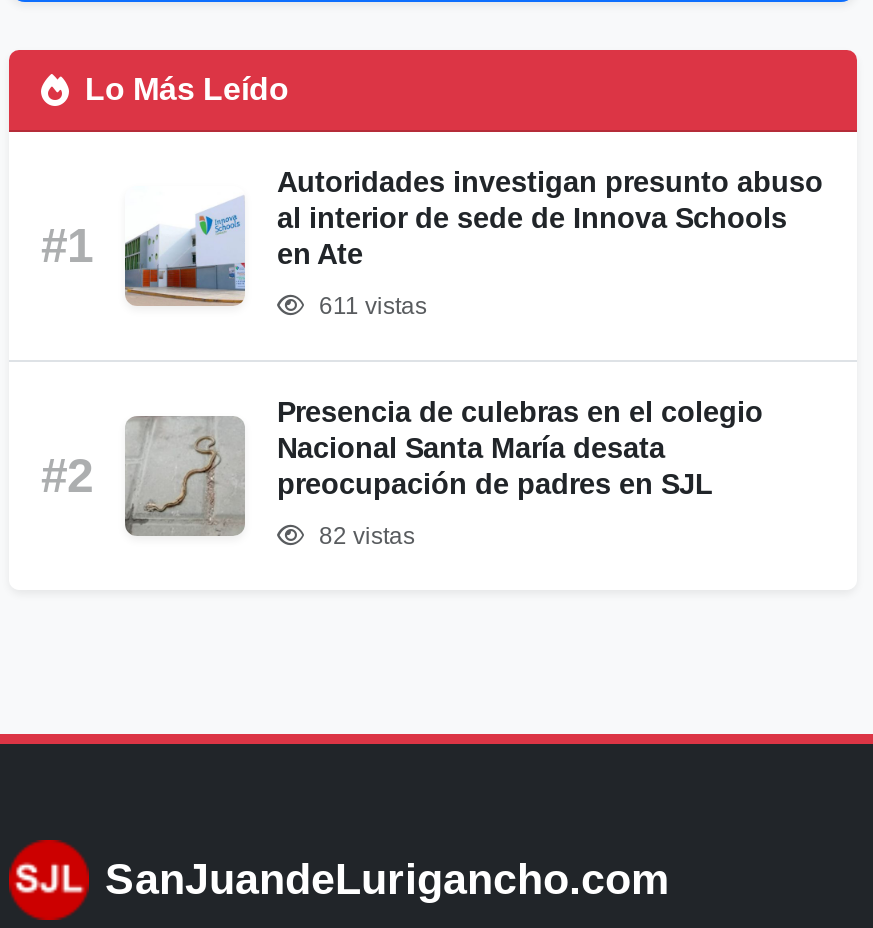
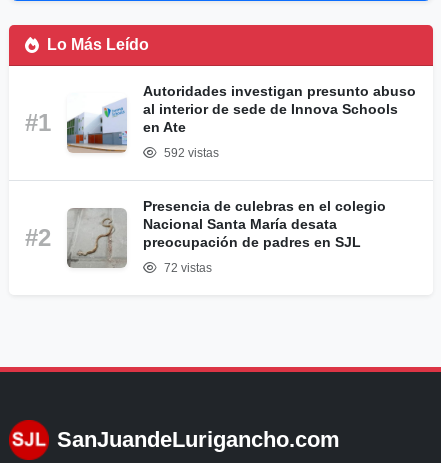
[313,291,427,319] 611 vistas -> [161,145,219,159] 592 vistas
[313,521,415,549] 82 vistas -> [161,260,212,274] 72 vistas

